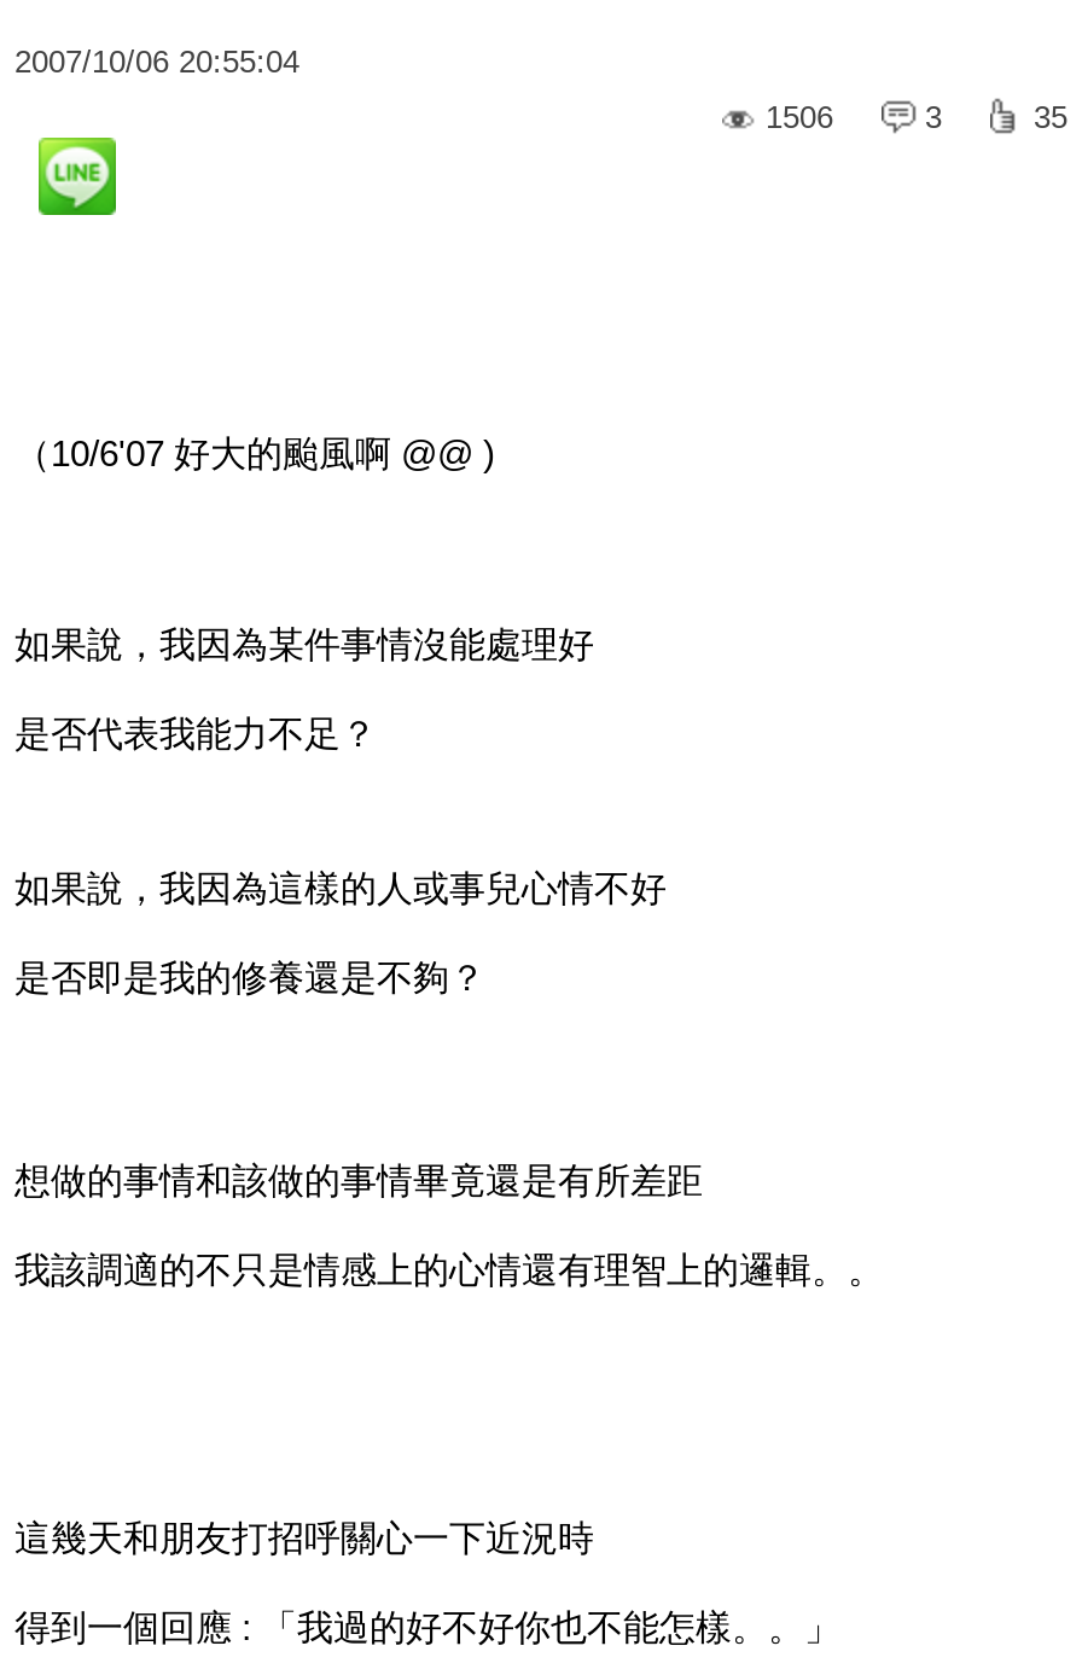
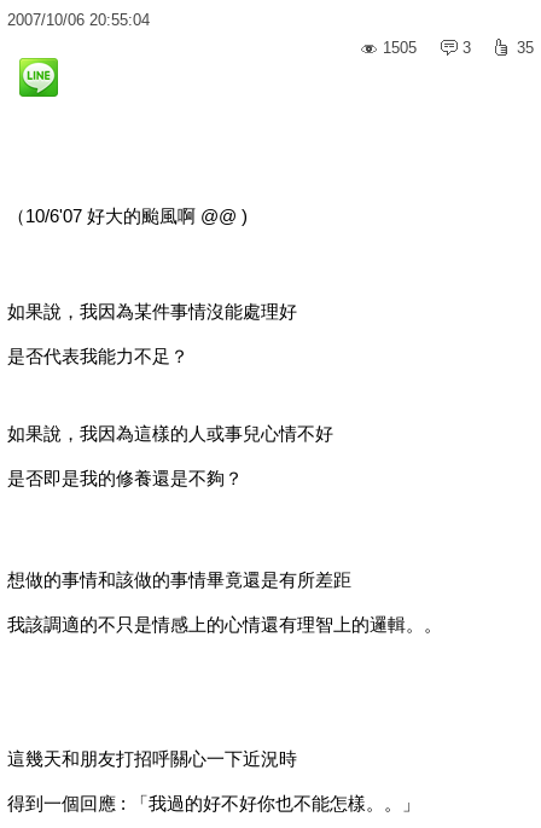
[766,99,833,135] 1506 -> [383,39,417,57] 1505

